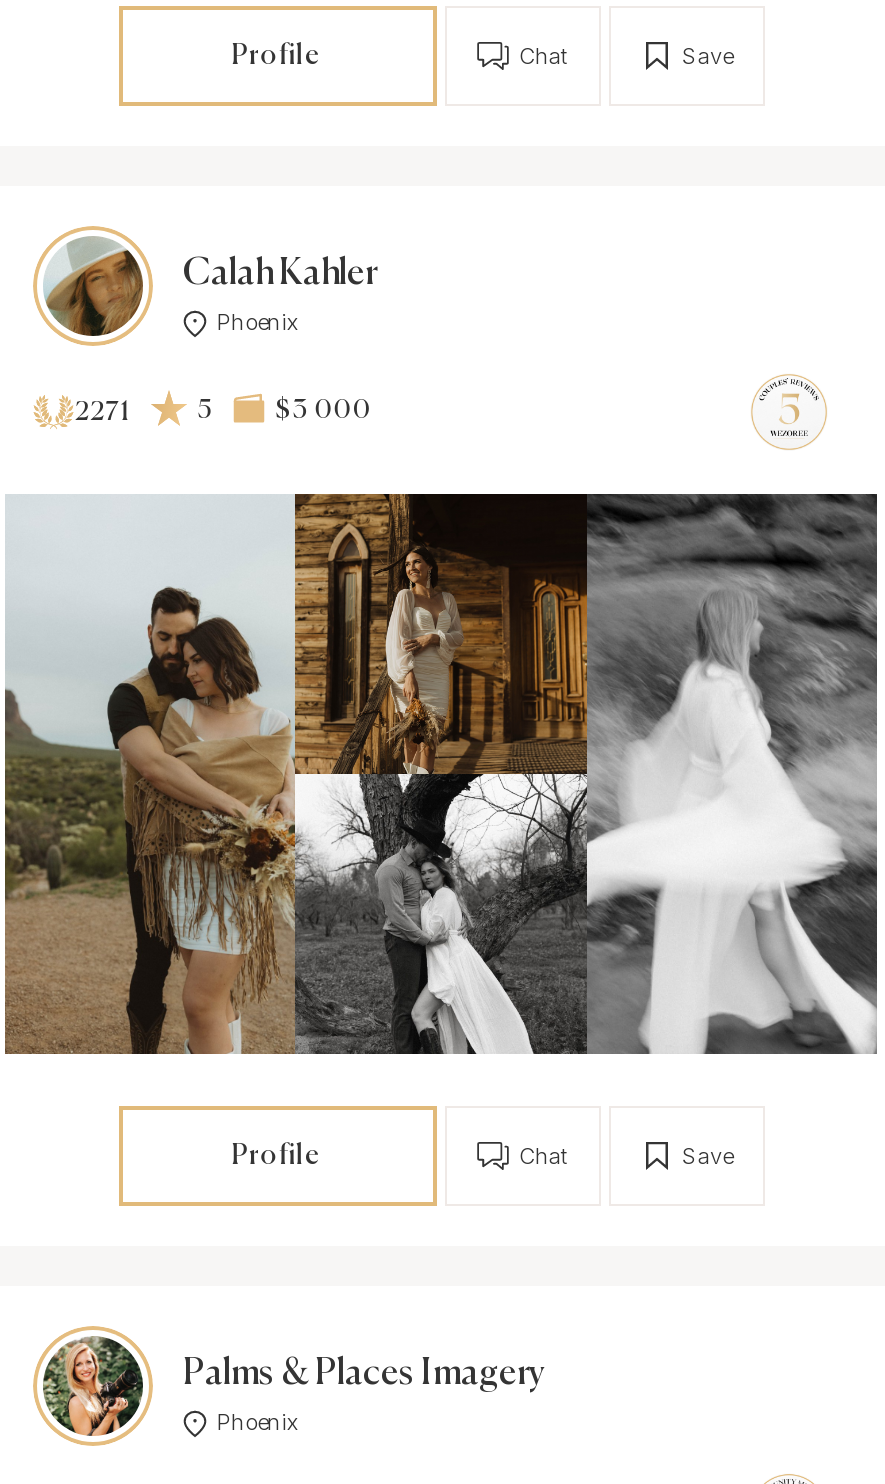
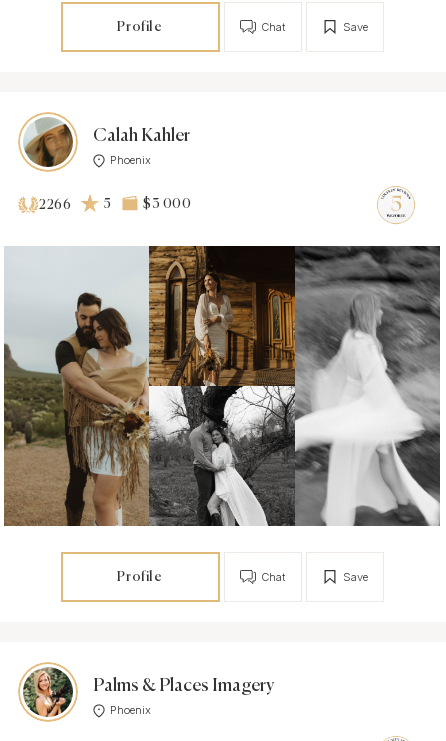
[75,401,132,427] 2271 -> [39,199,71,212] 2266

